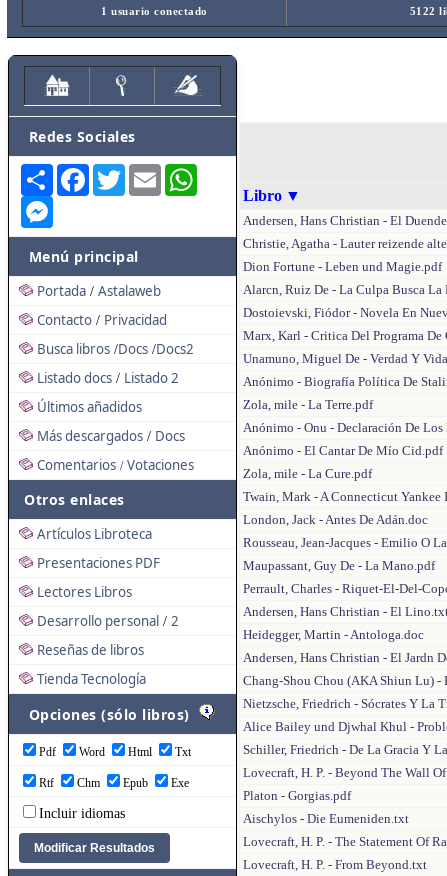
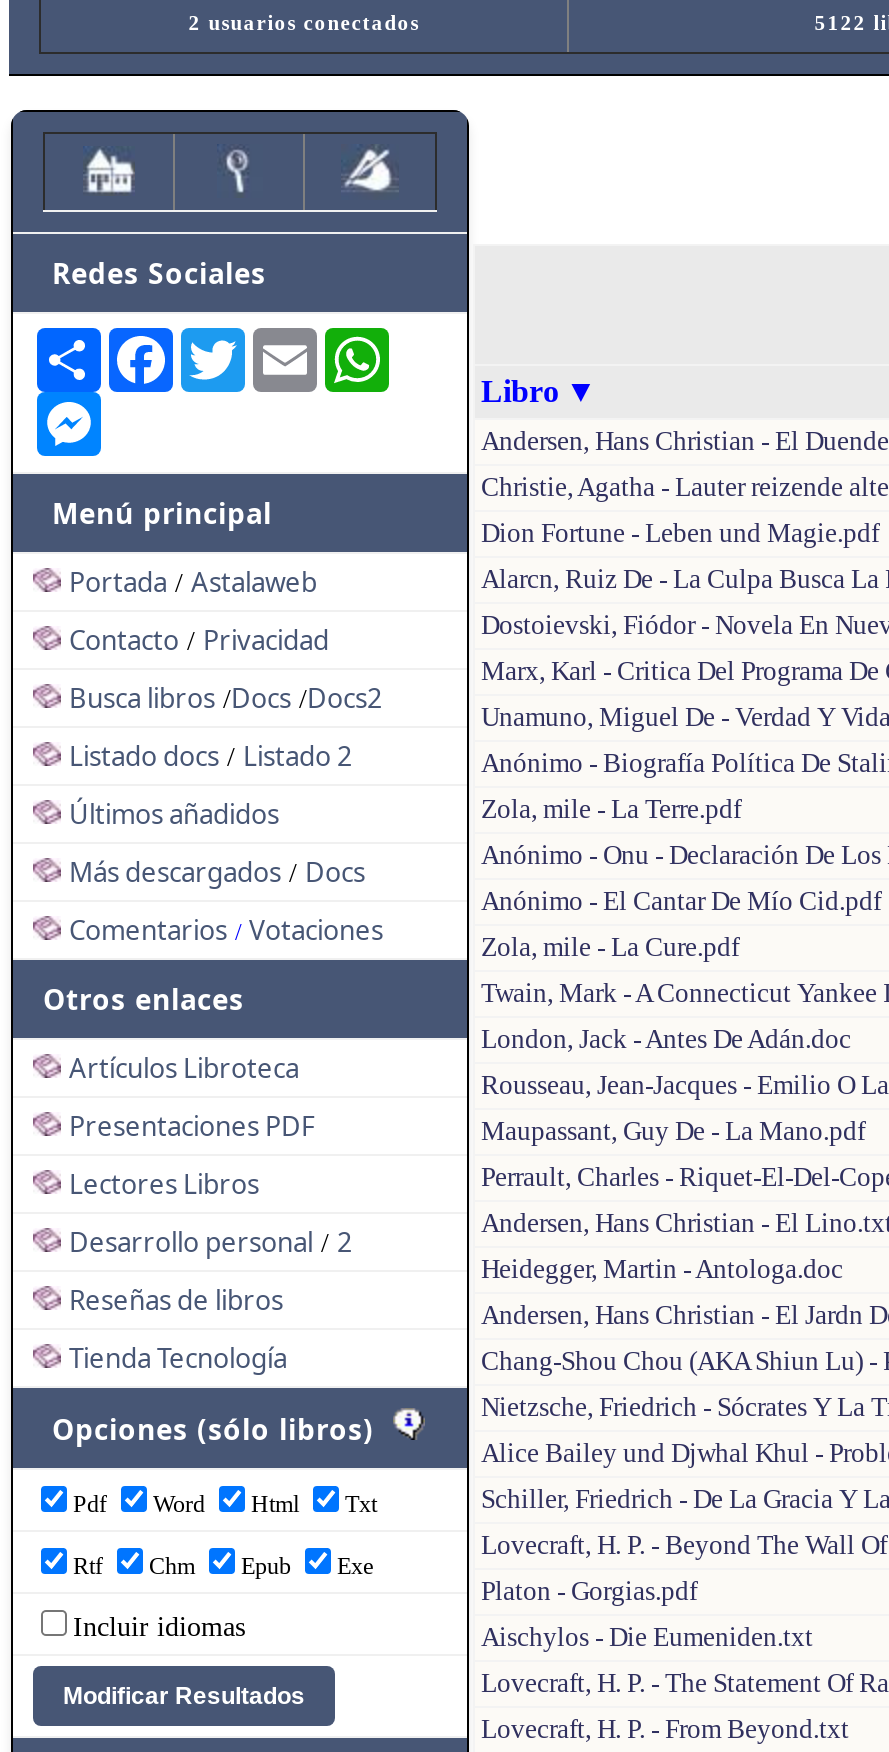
[101,6,208,17] 1 usuario conectado -> [189,12,419,34] 2 usuarios conectados

